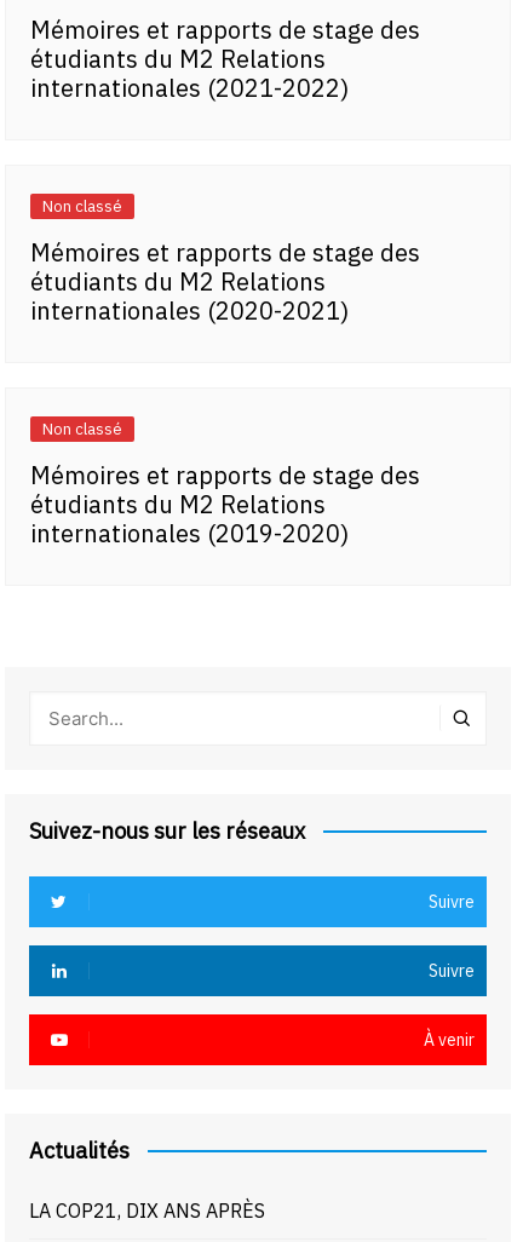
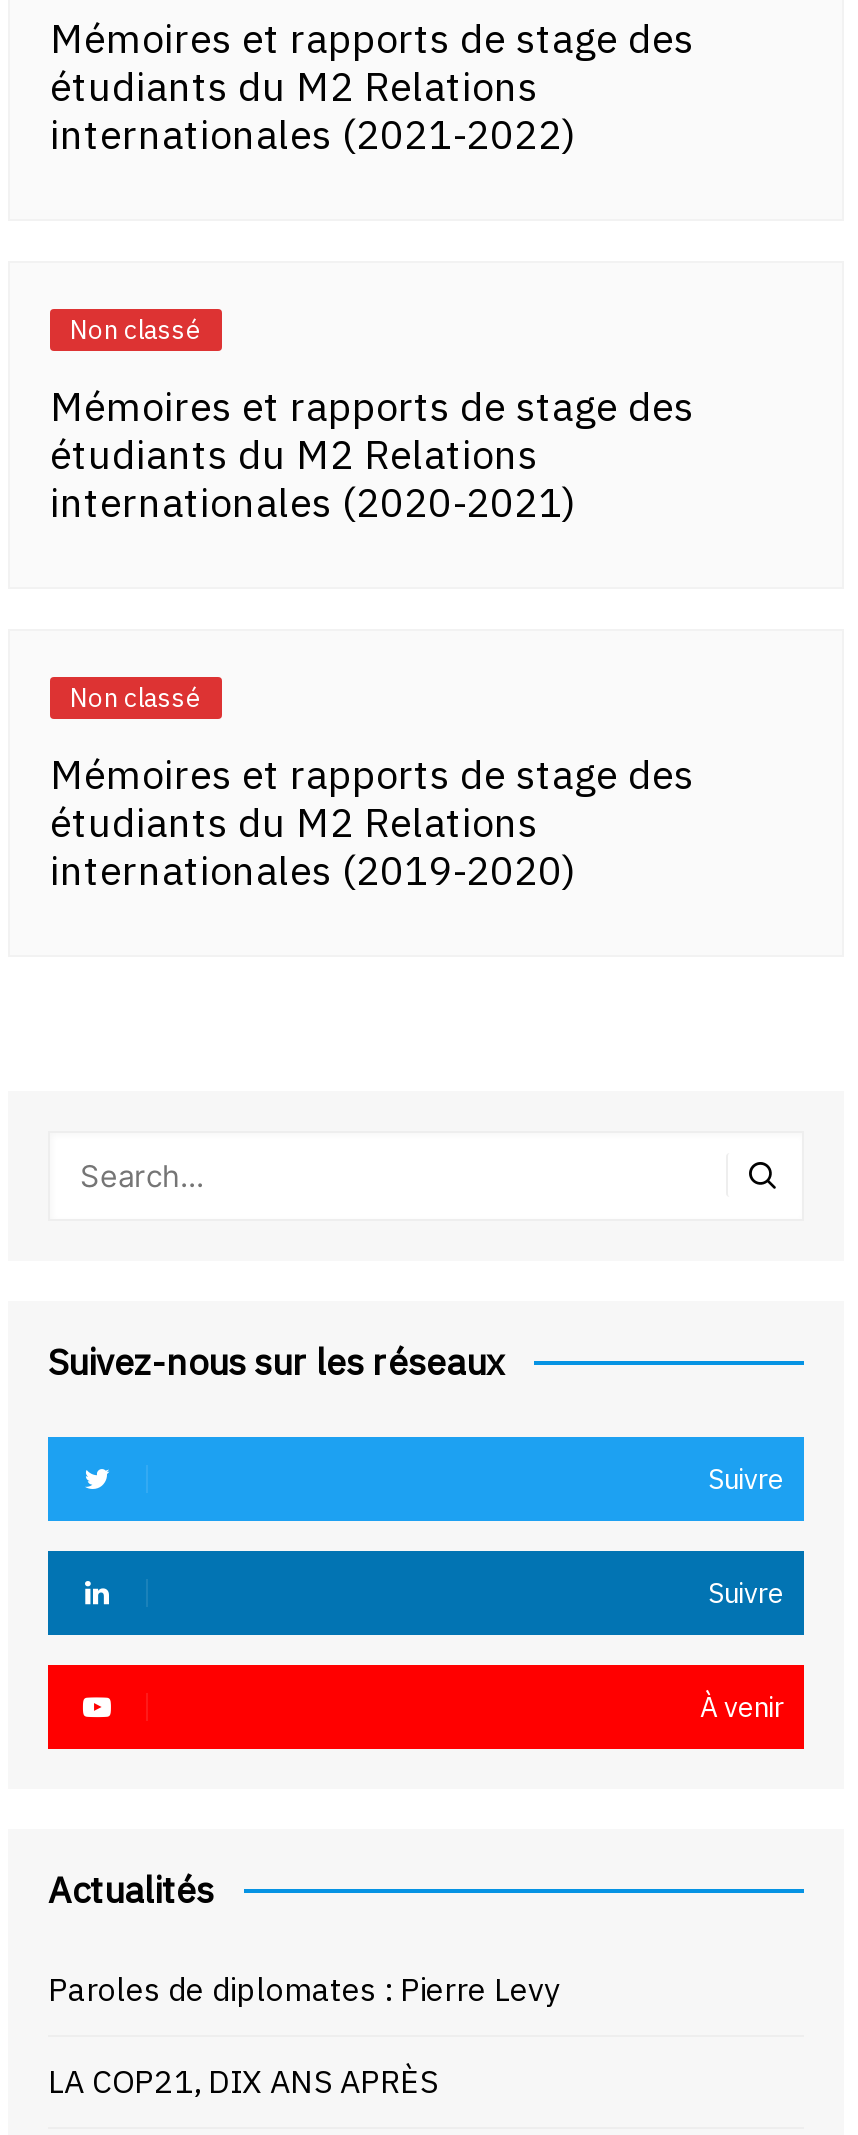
none -> [48,1969,560,2009] Paroles de diplomates : Pierre Levy

